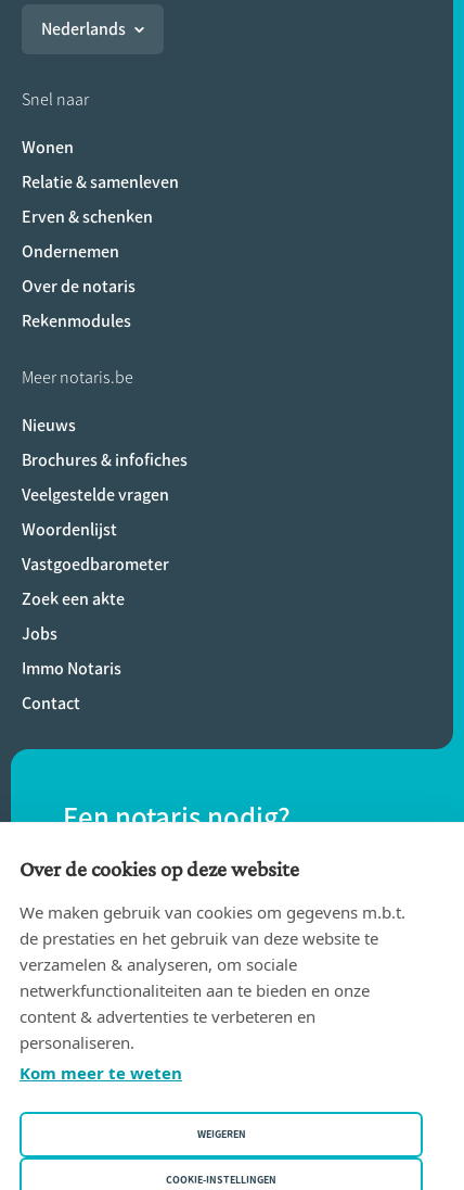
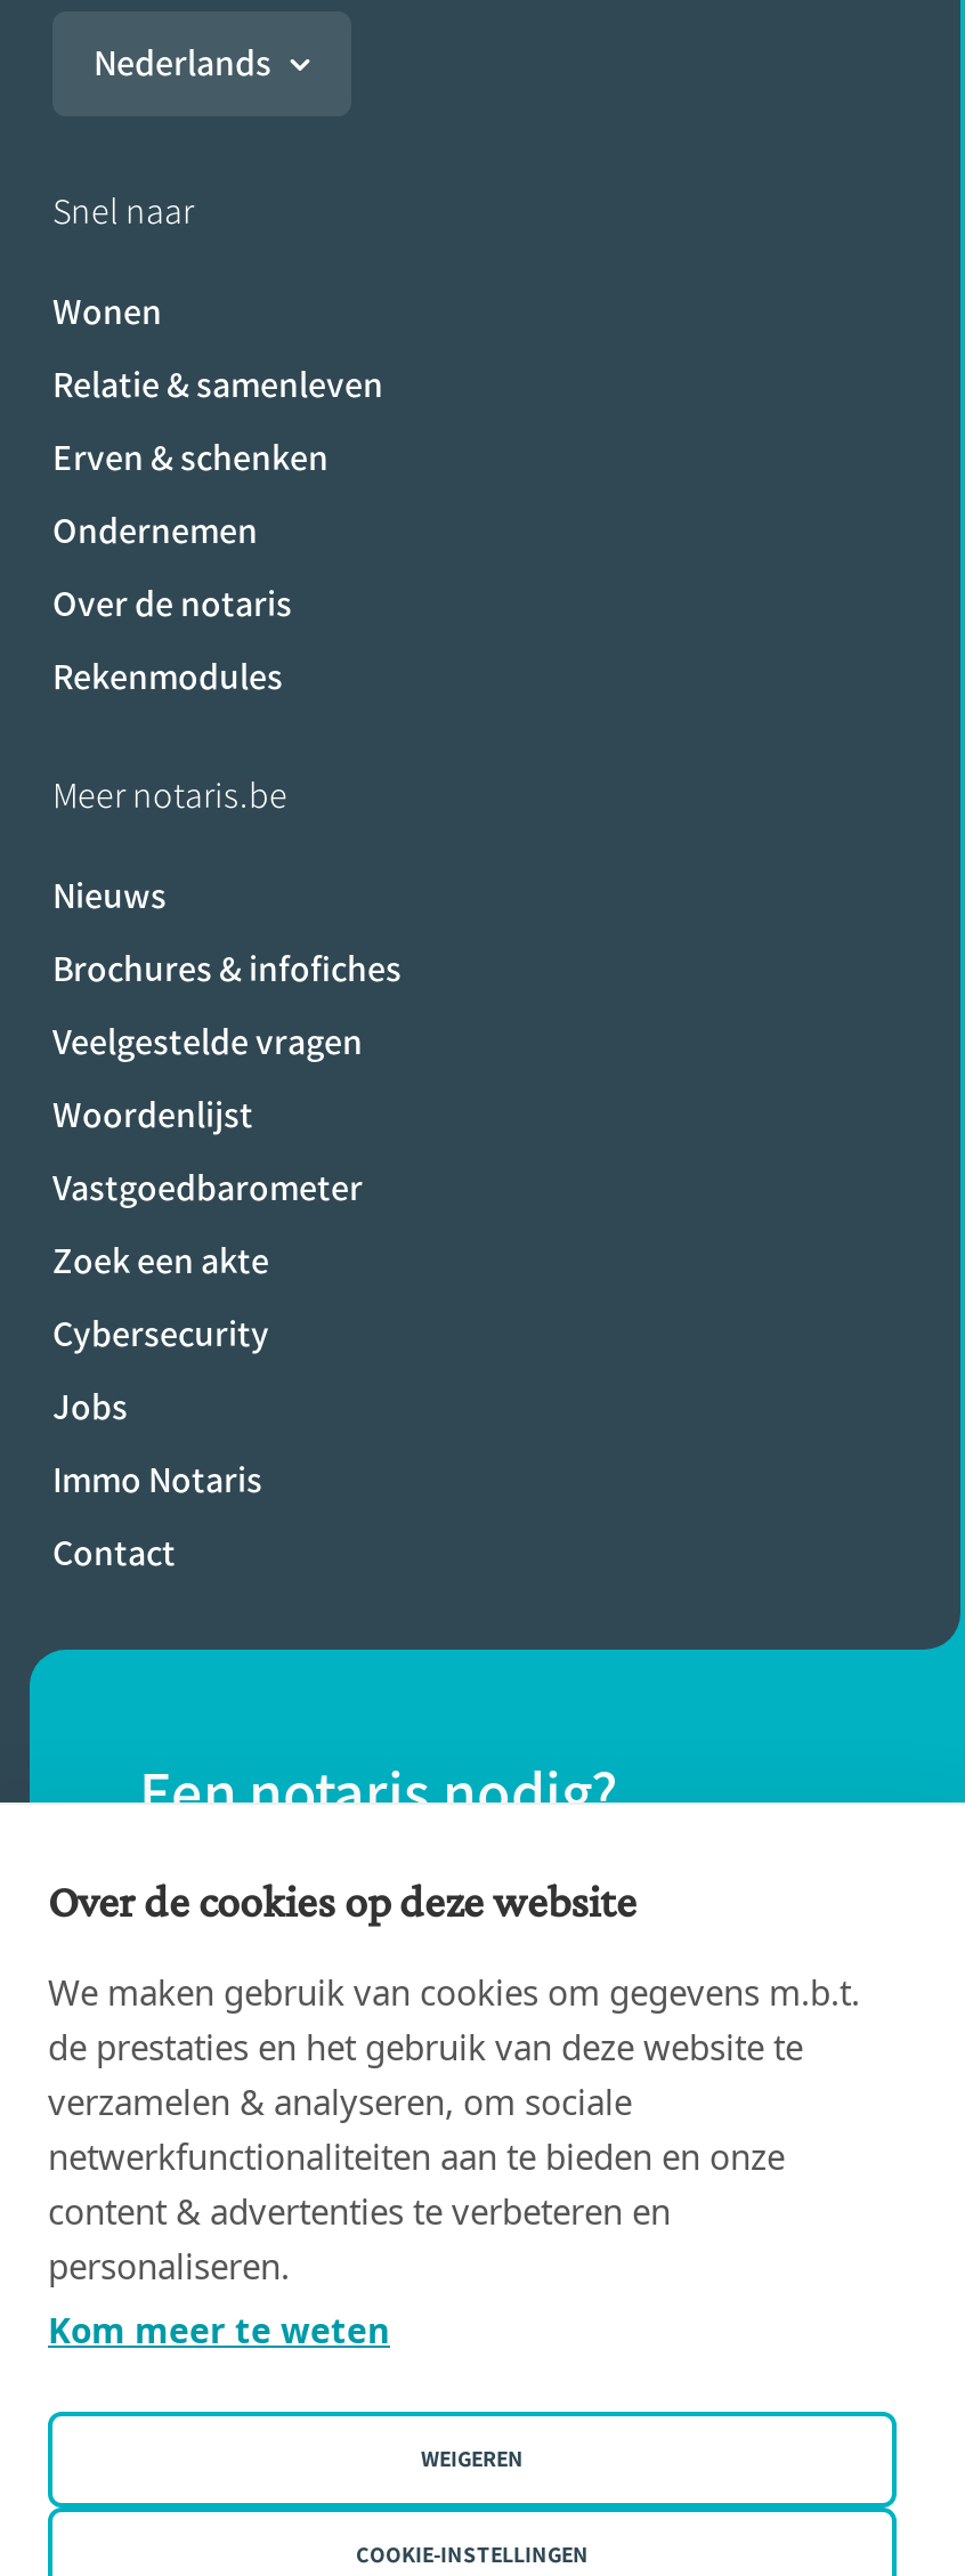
none -> [52,1312,269,1355] Cybersecurity

